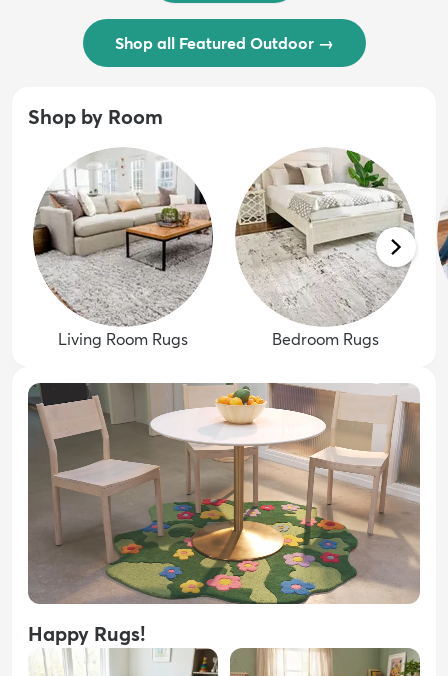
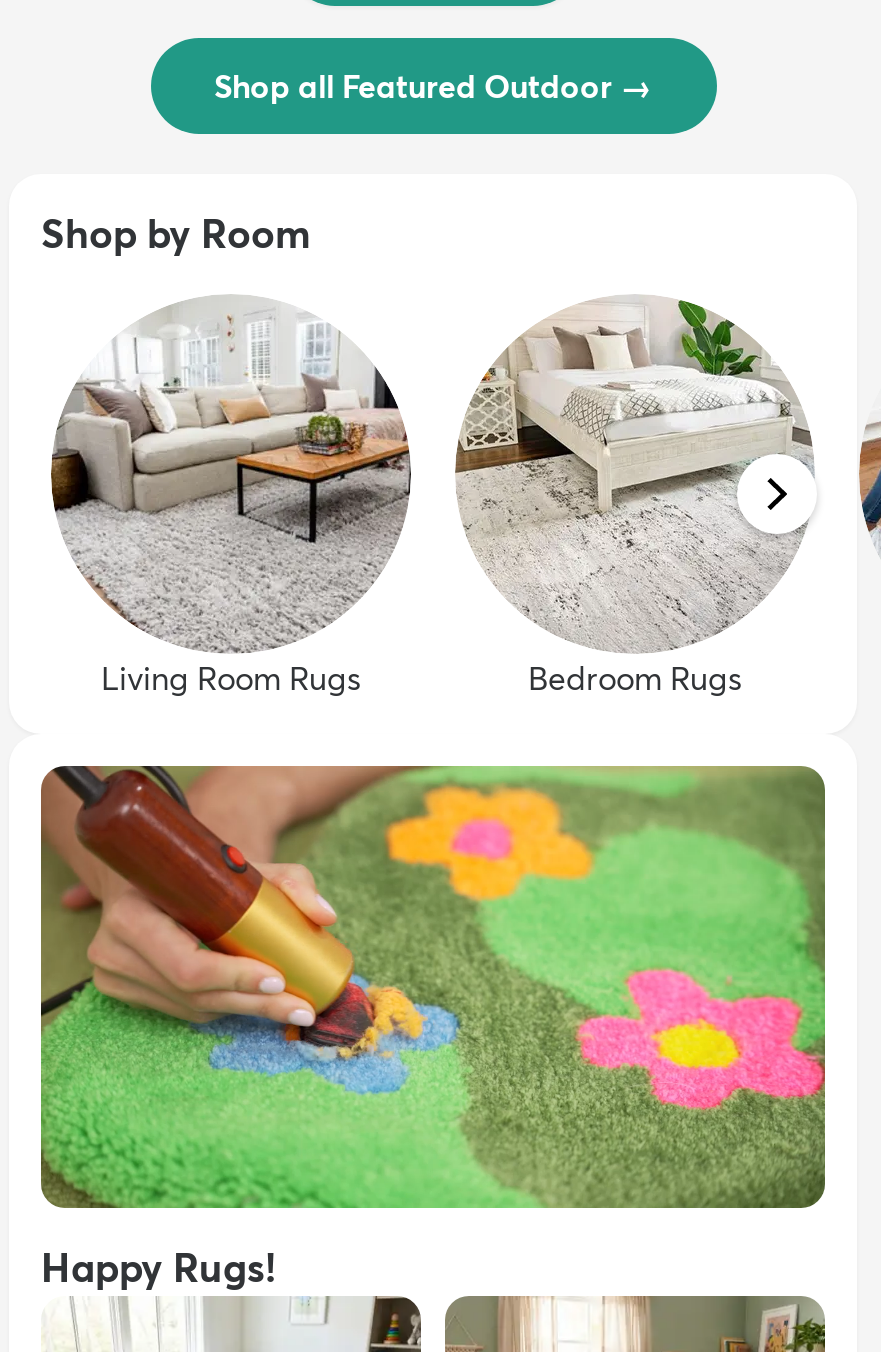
[27,382,420,605] [image] -> [41,764,827,1210] [image]

